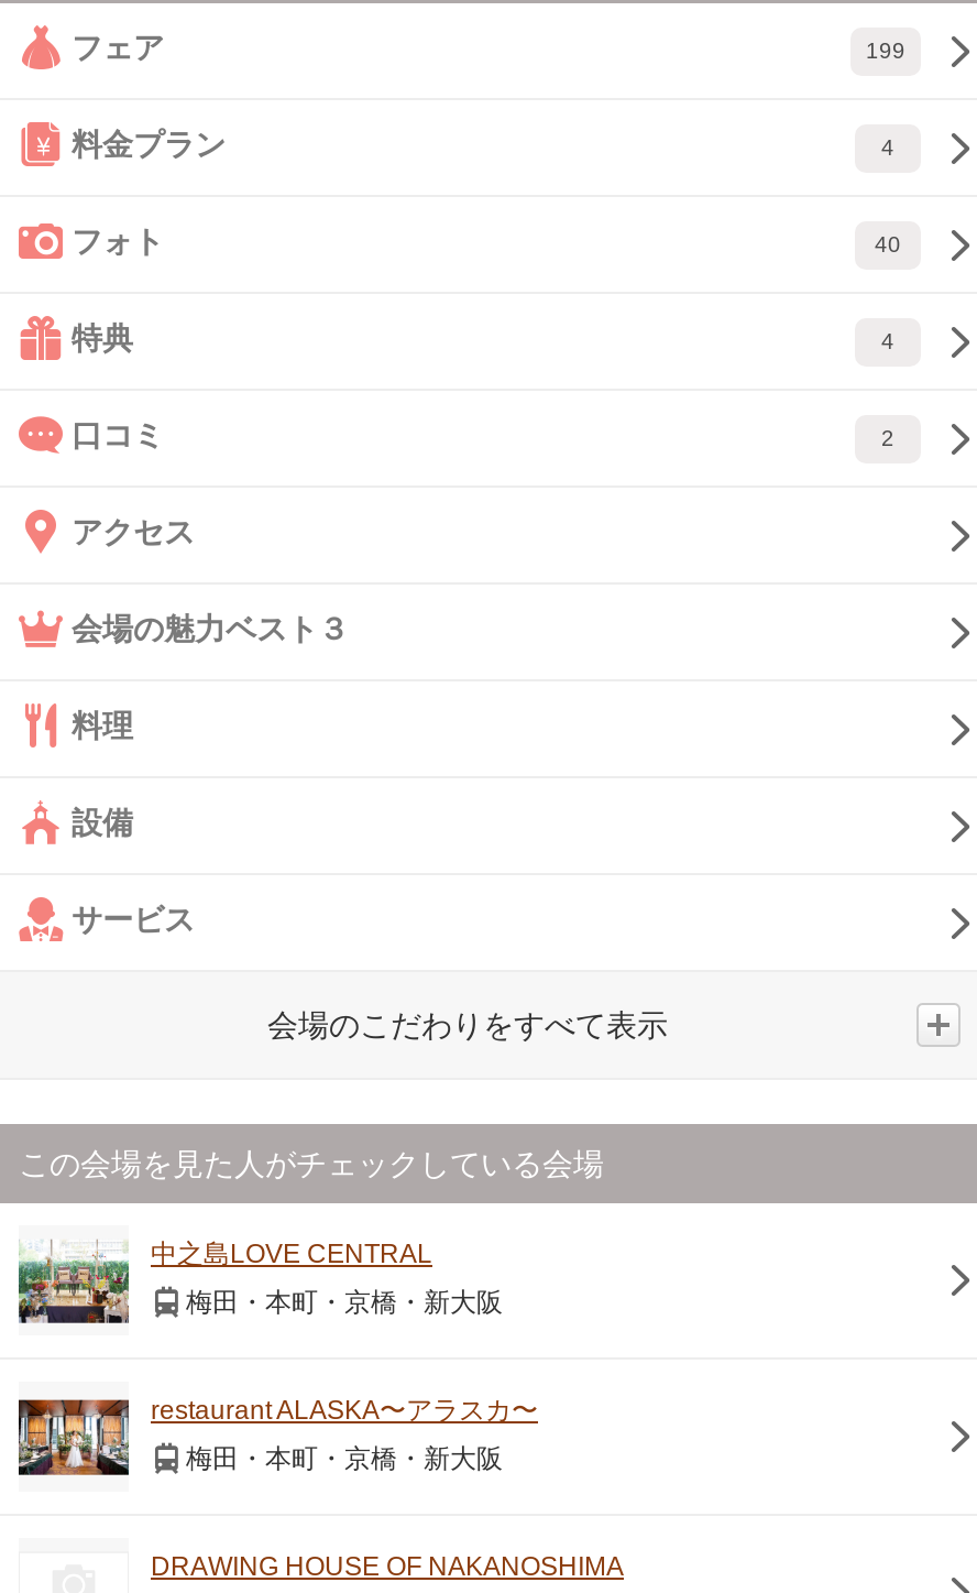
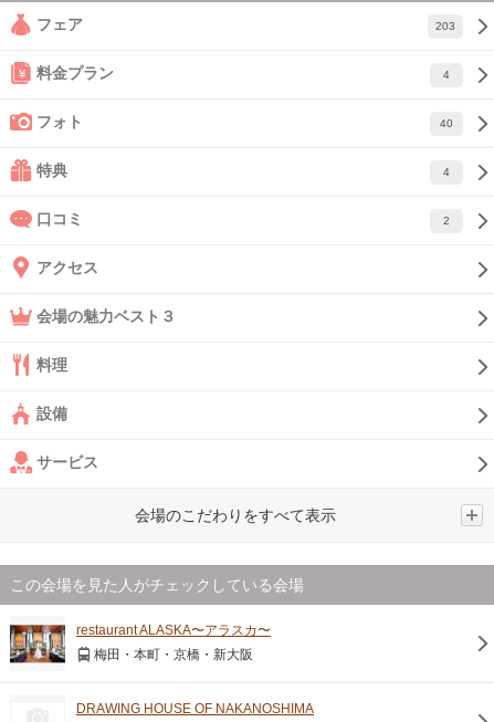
[866,39,905,63] 199 -> [435,20,455,32] 203
[17,1239,503,1327] [image] | 中之島LOVE CENTRAL | 梅田・本町・京橋・新大阪 -> none

